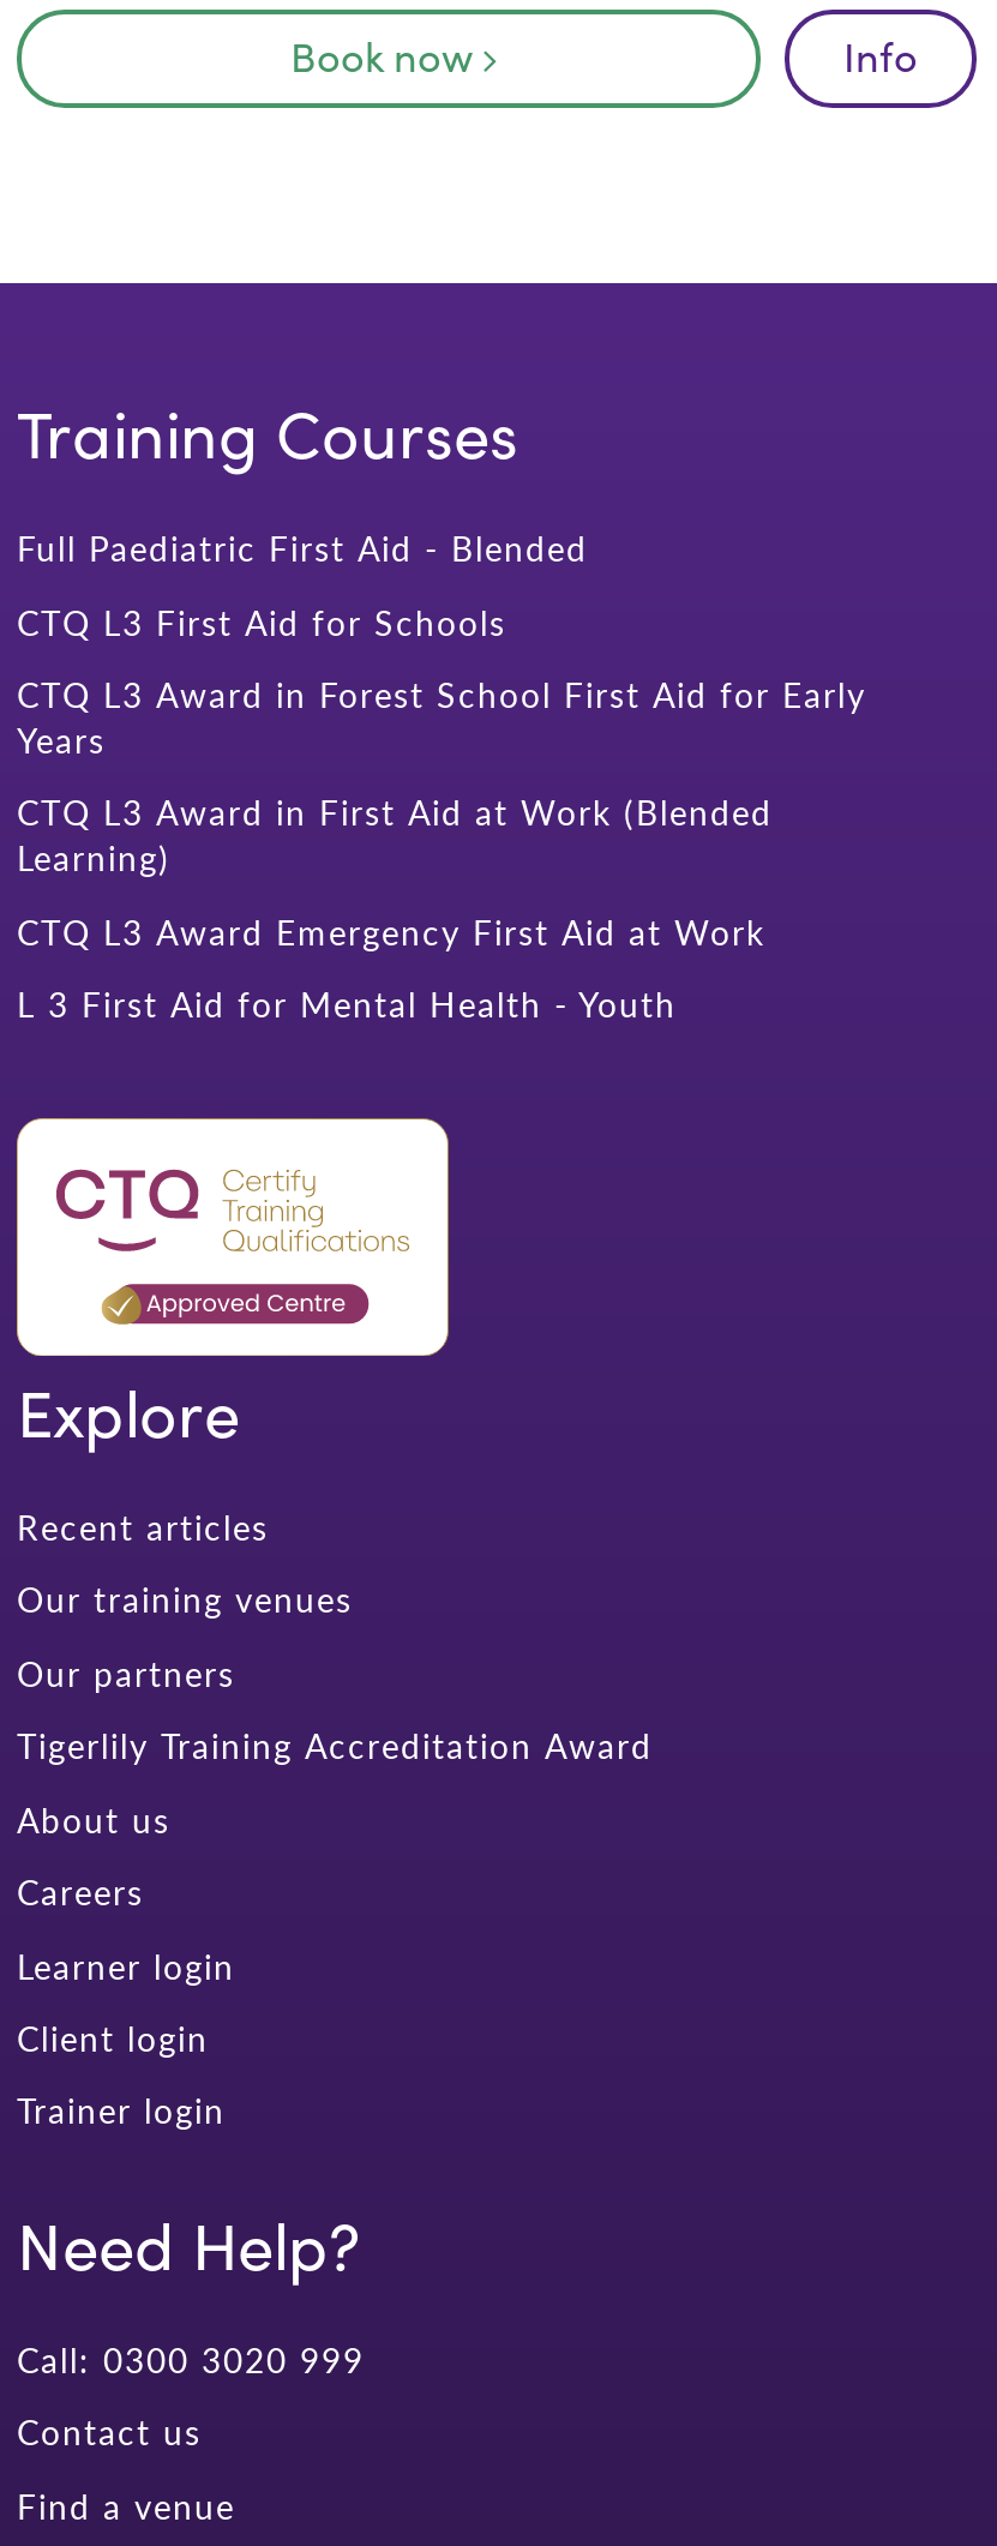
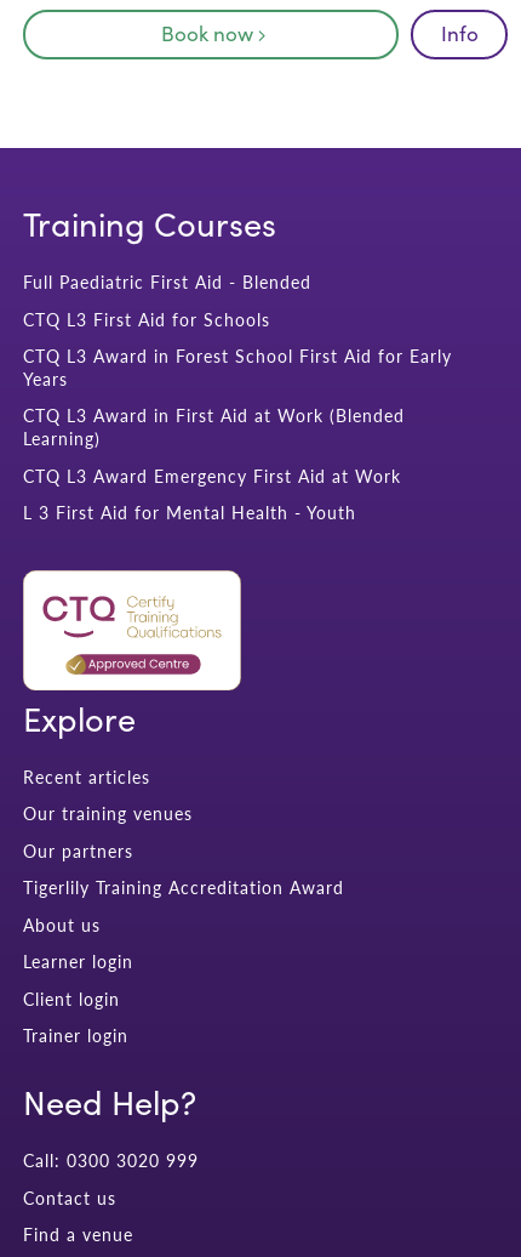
[17,1870,144,1915] Careers -> none

